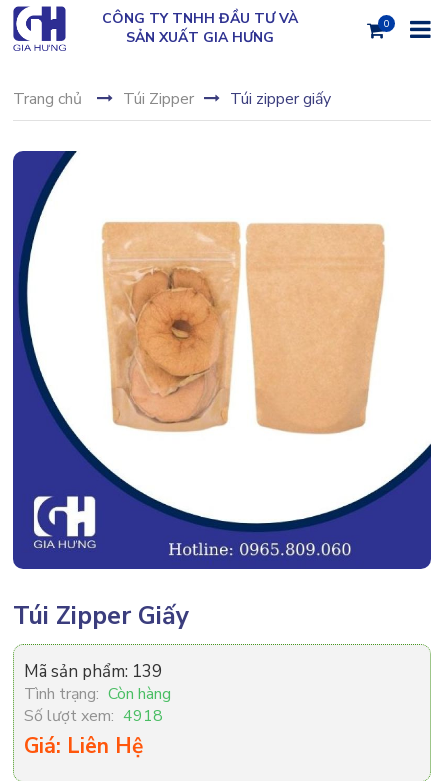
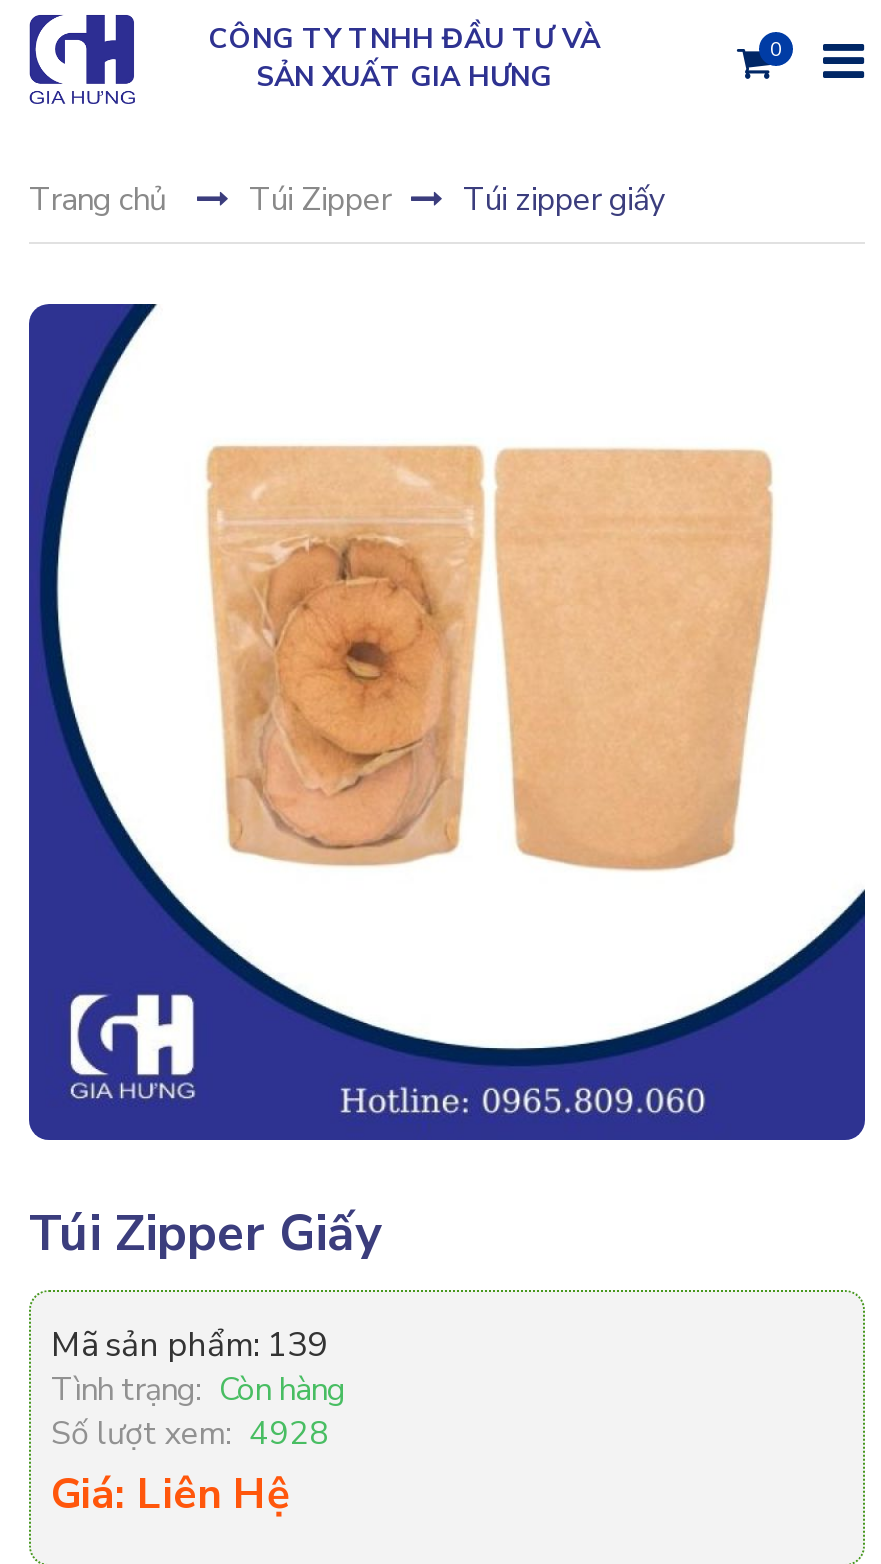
[24,705,163,727] Số lượt xem: 4918 -> [51,1412,329,1456] Số lượt xem: 4928

